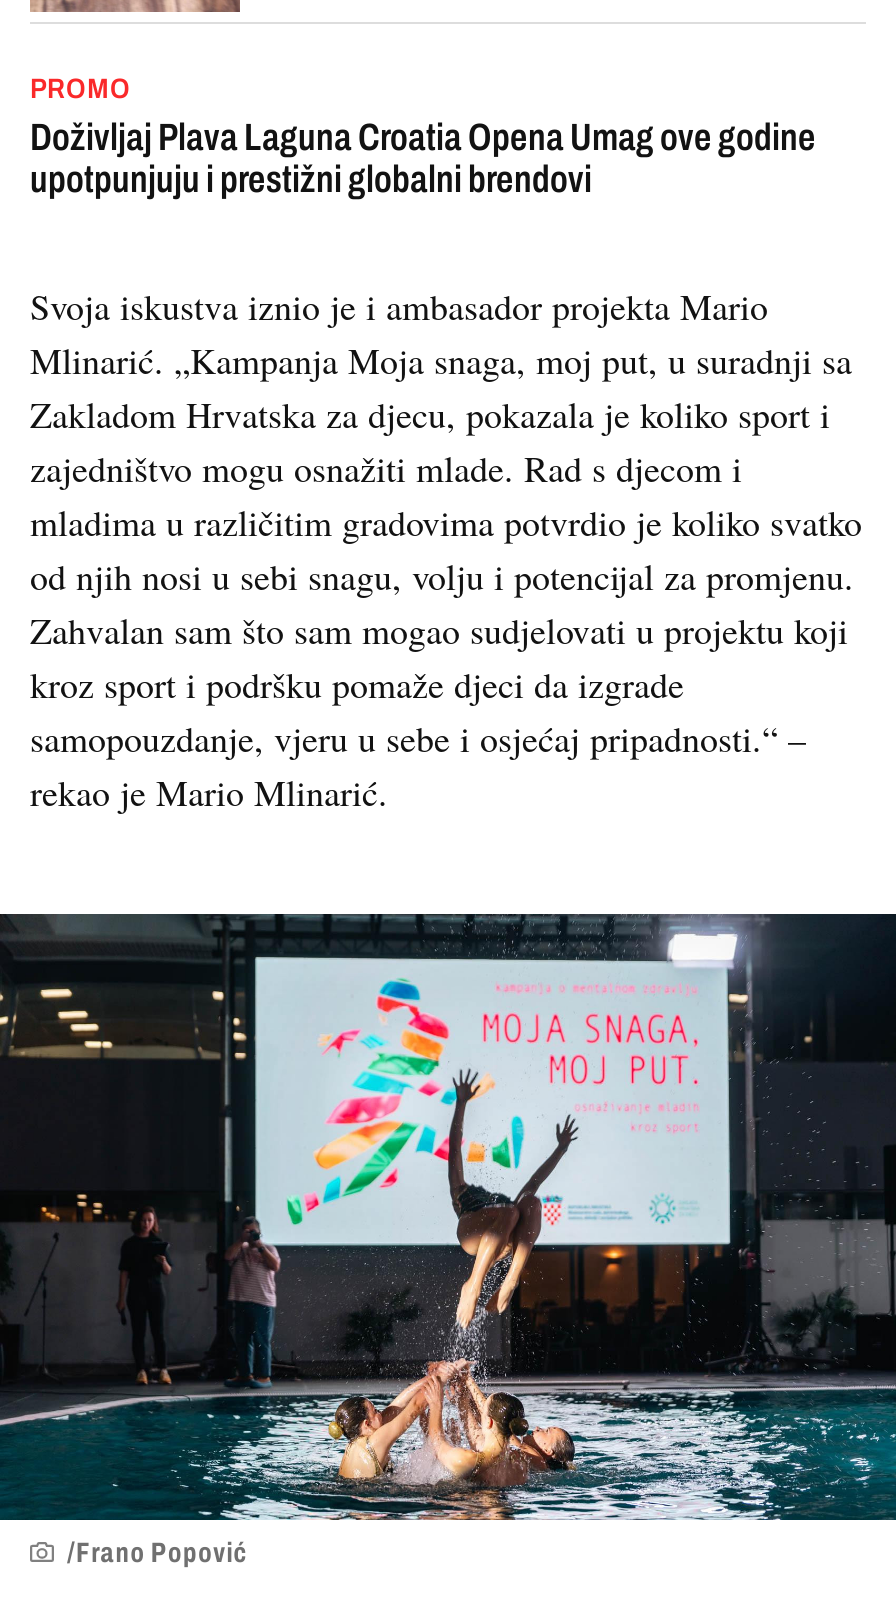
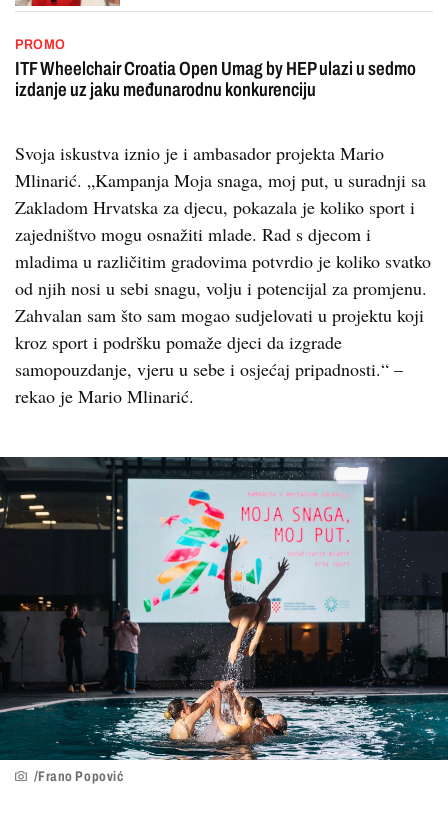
[30,115,816,199] Doživljaj Plava Laguna Croatia Opena Umag ove godine | upotpunjuju i prestižni globalni brendovi -> [15,58,416,100] ITF Wheelchair Croatia Open Umag by HEP ulazi u sedmo | izdanje uz jaku međunarodnu konkurenciju

